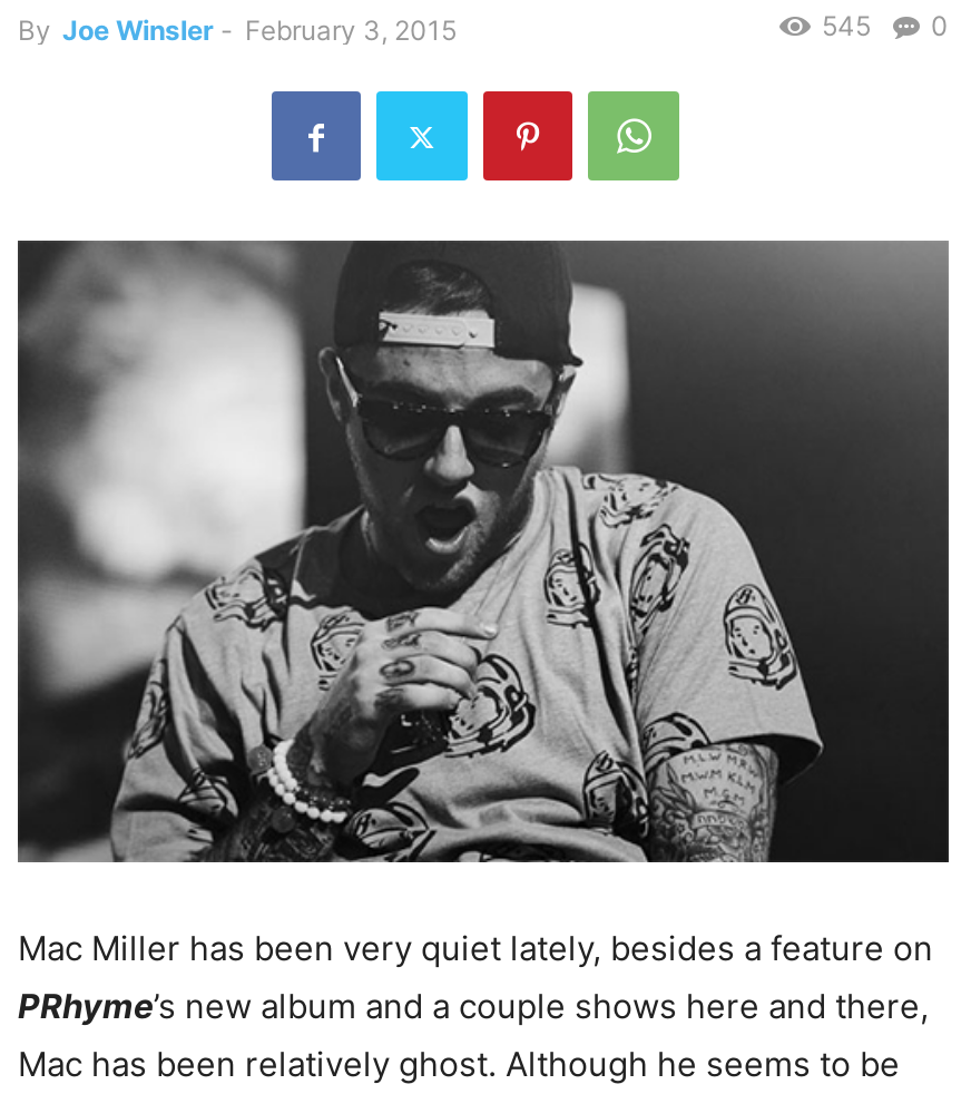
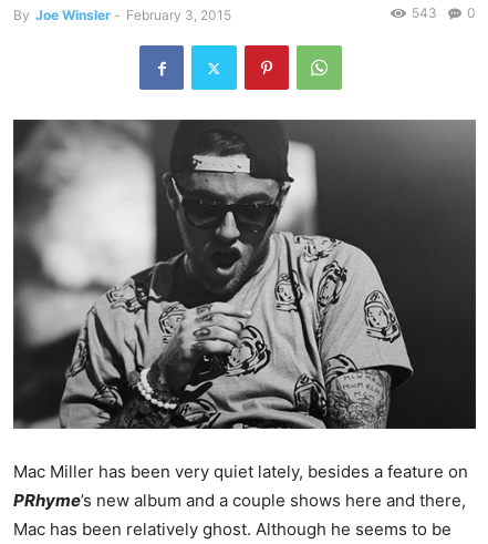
[822,9,949,42] 545 0 -> [412,4,476,21] 543 0

